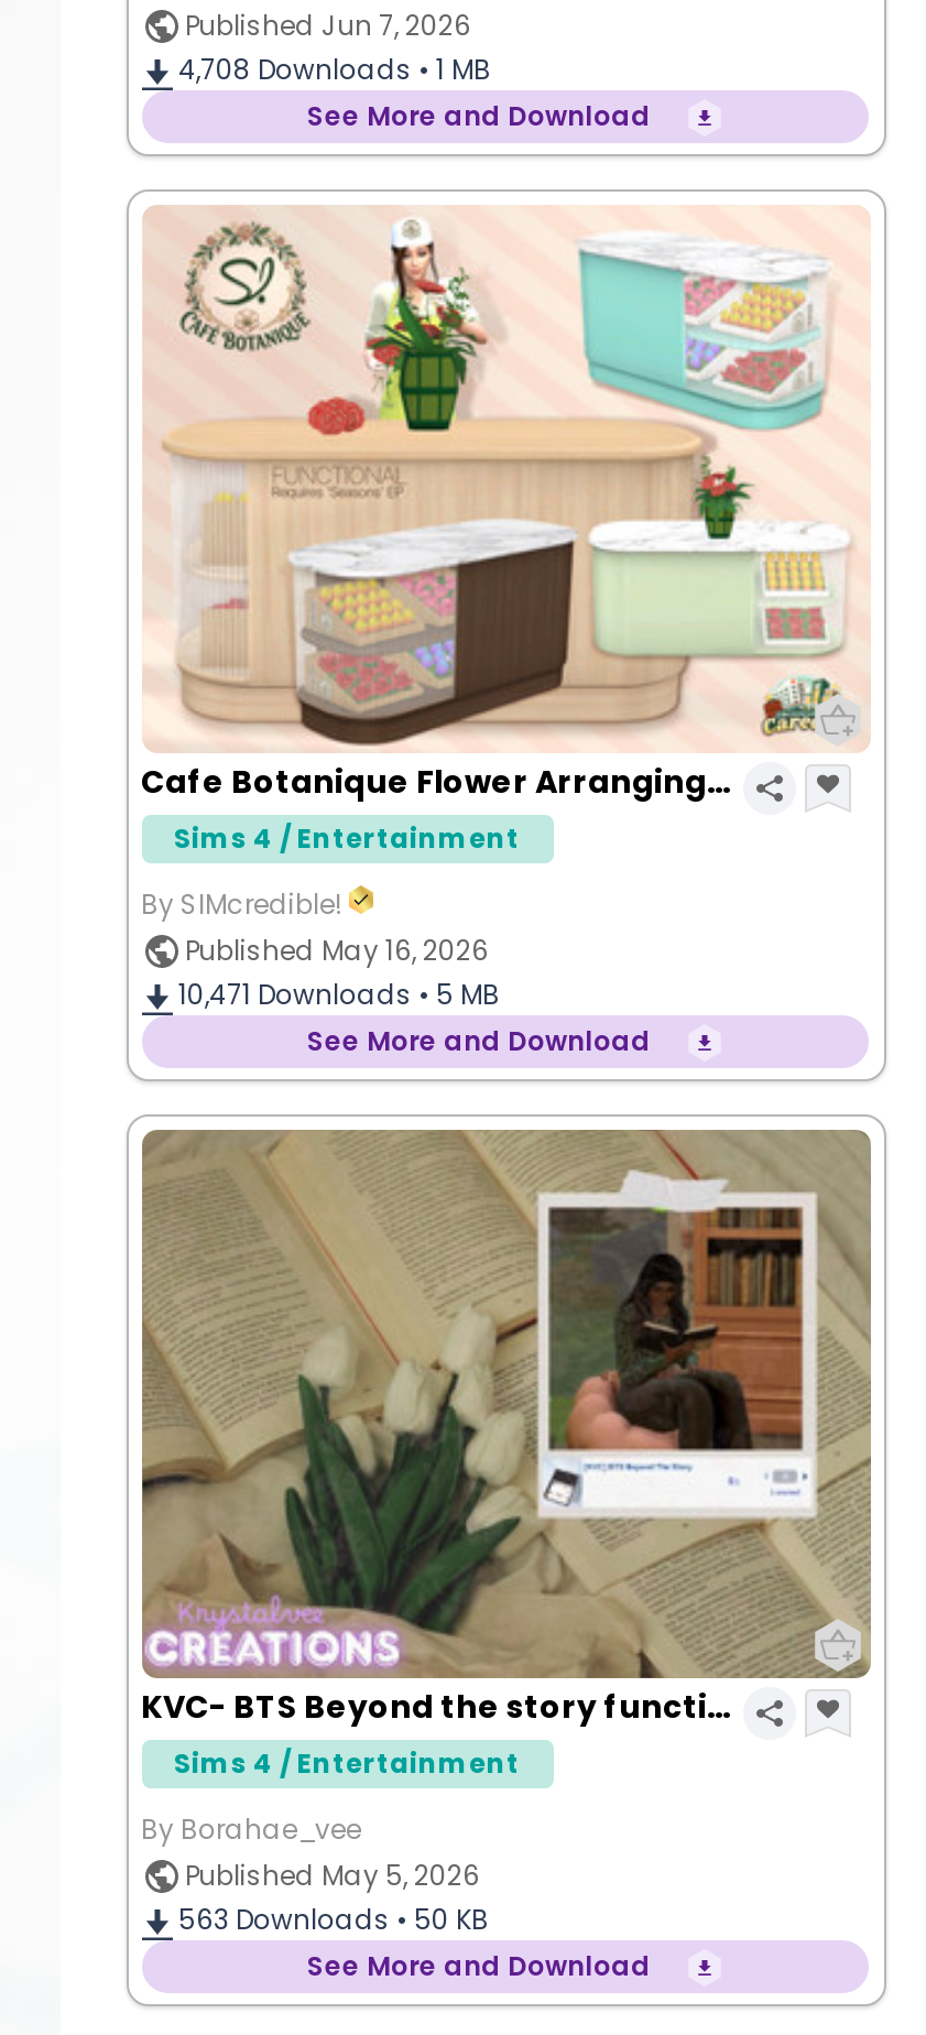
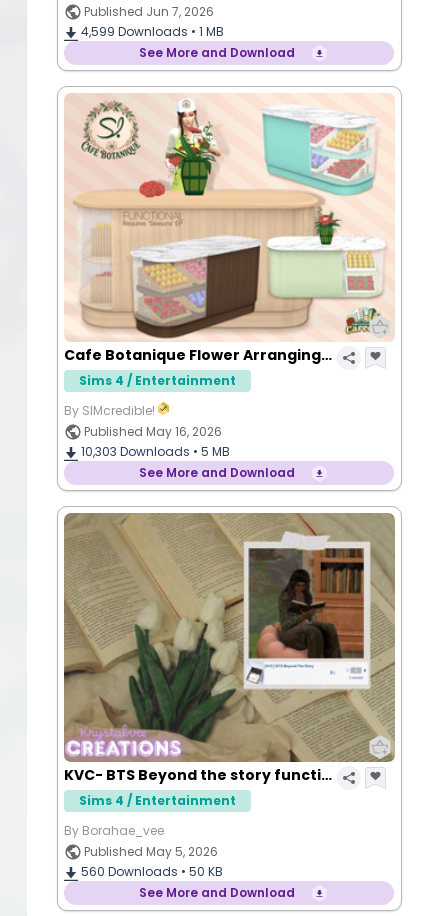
[178,50,491,88] 4,708 Downloads • 1 MB -> [80,23,223,40] 4,599 Downloads • 1 MB
[178,975,500,1013] 10,471 Downloads • 5 MB -> [80,443,229,460] 10,303 Downloads • 5 MB
[178,1900,489,1938] 563 Downloads • 50 KB -> [80,863,222,880] 560 Downloads • 50 KB

